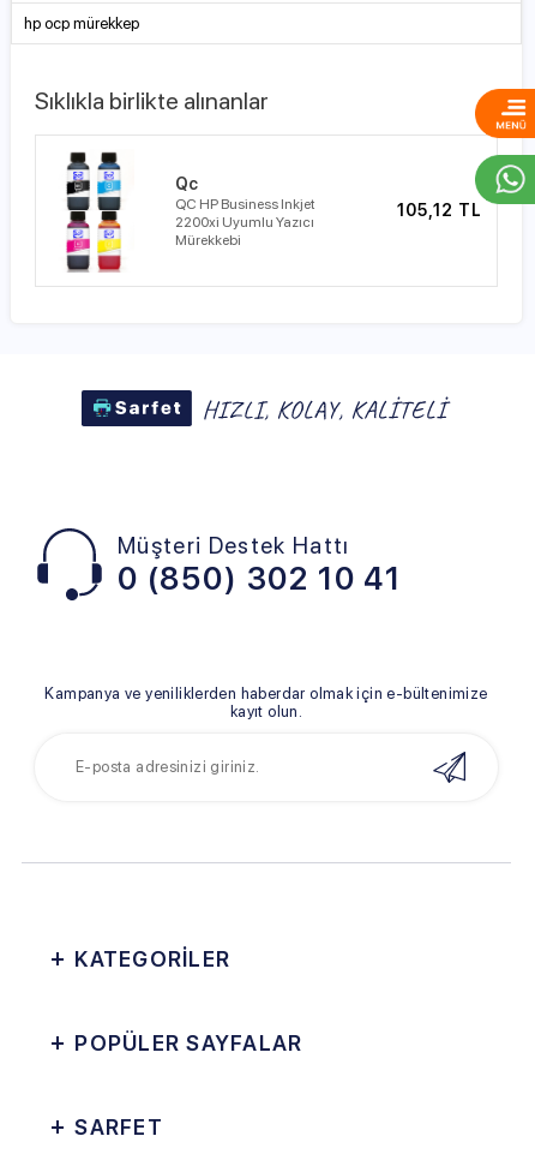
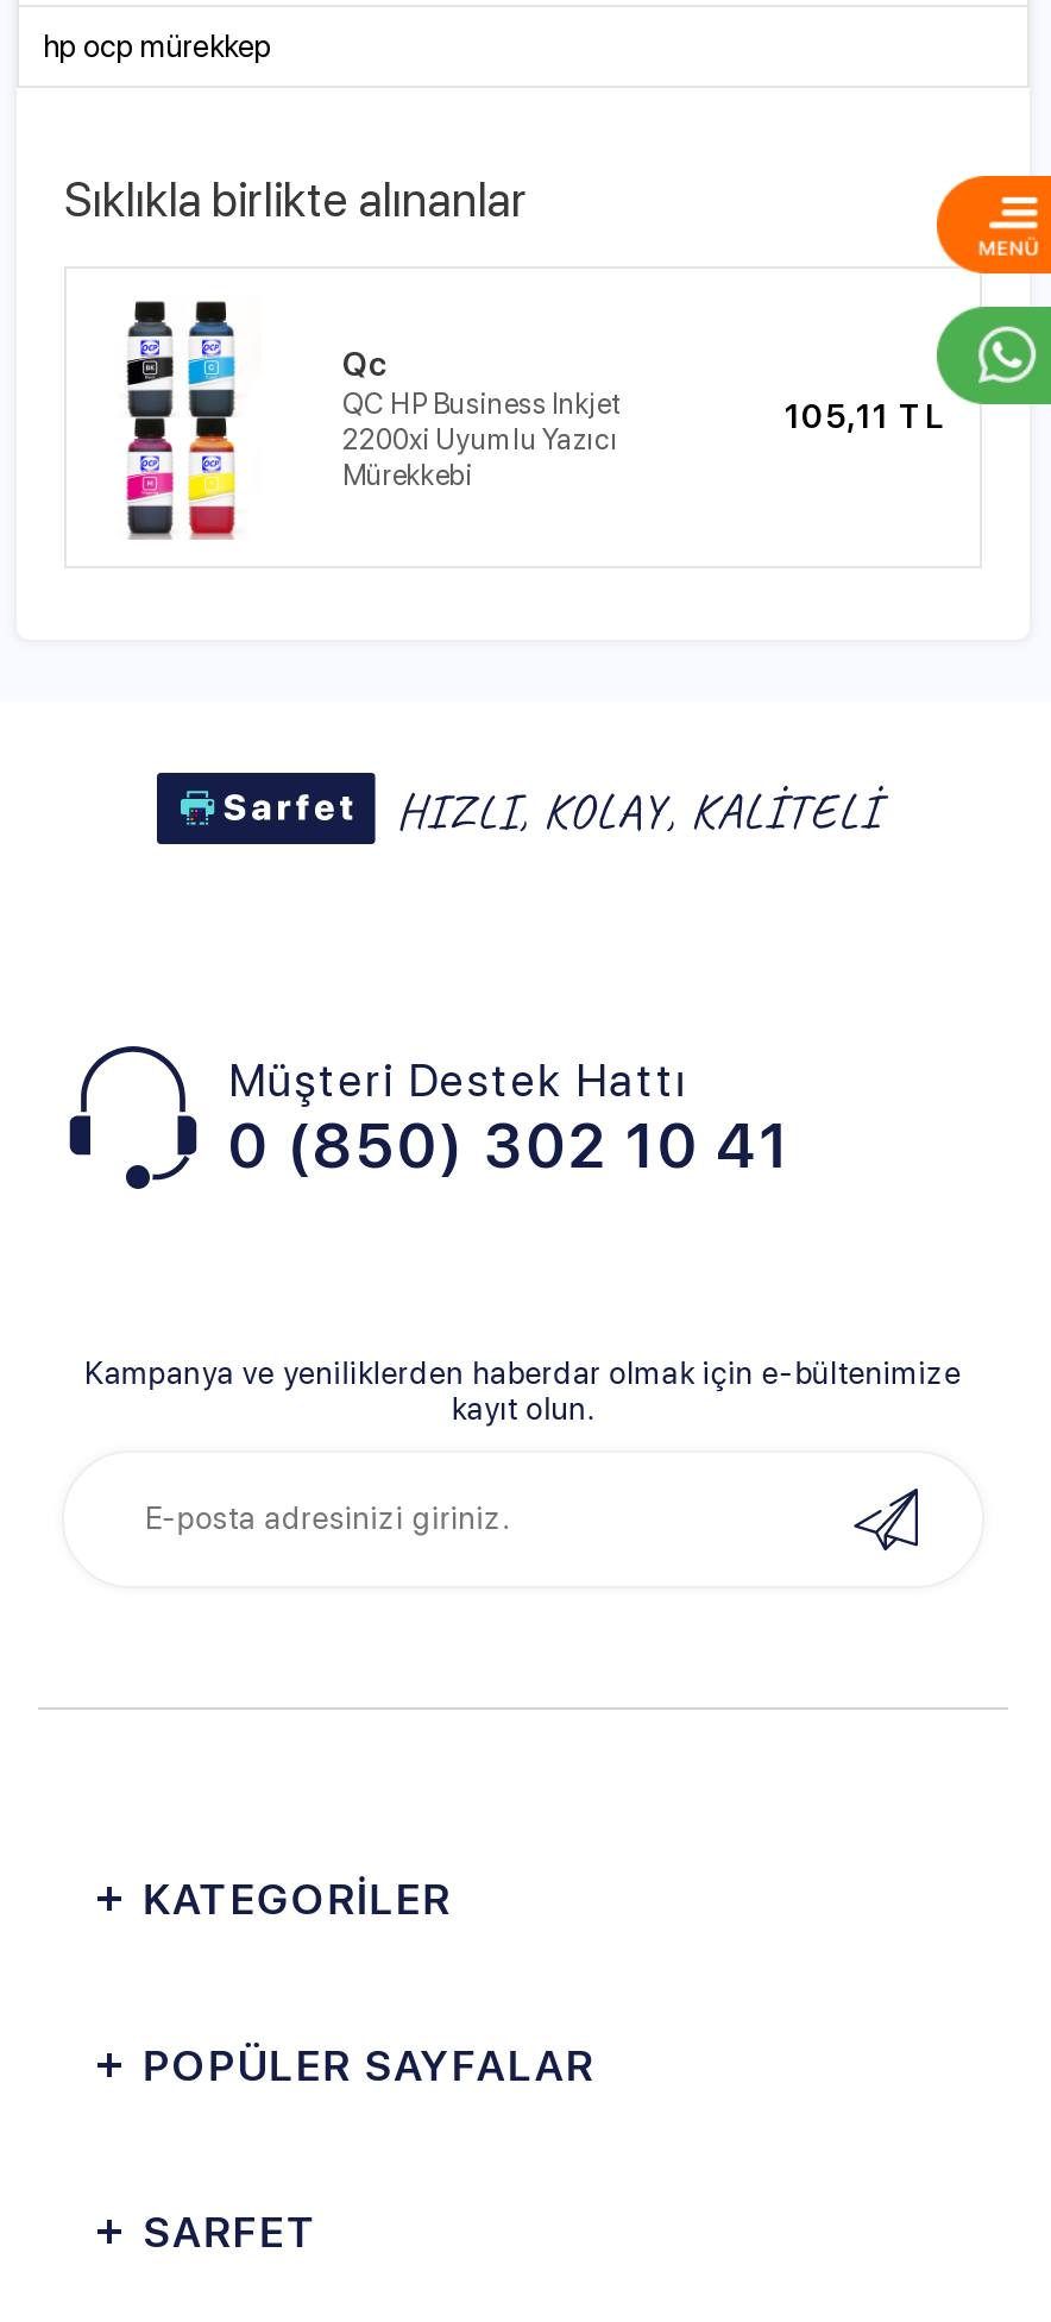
[396,201,482,220] 105,12 TL -> [785,398,946,436] 105,11 TL

